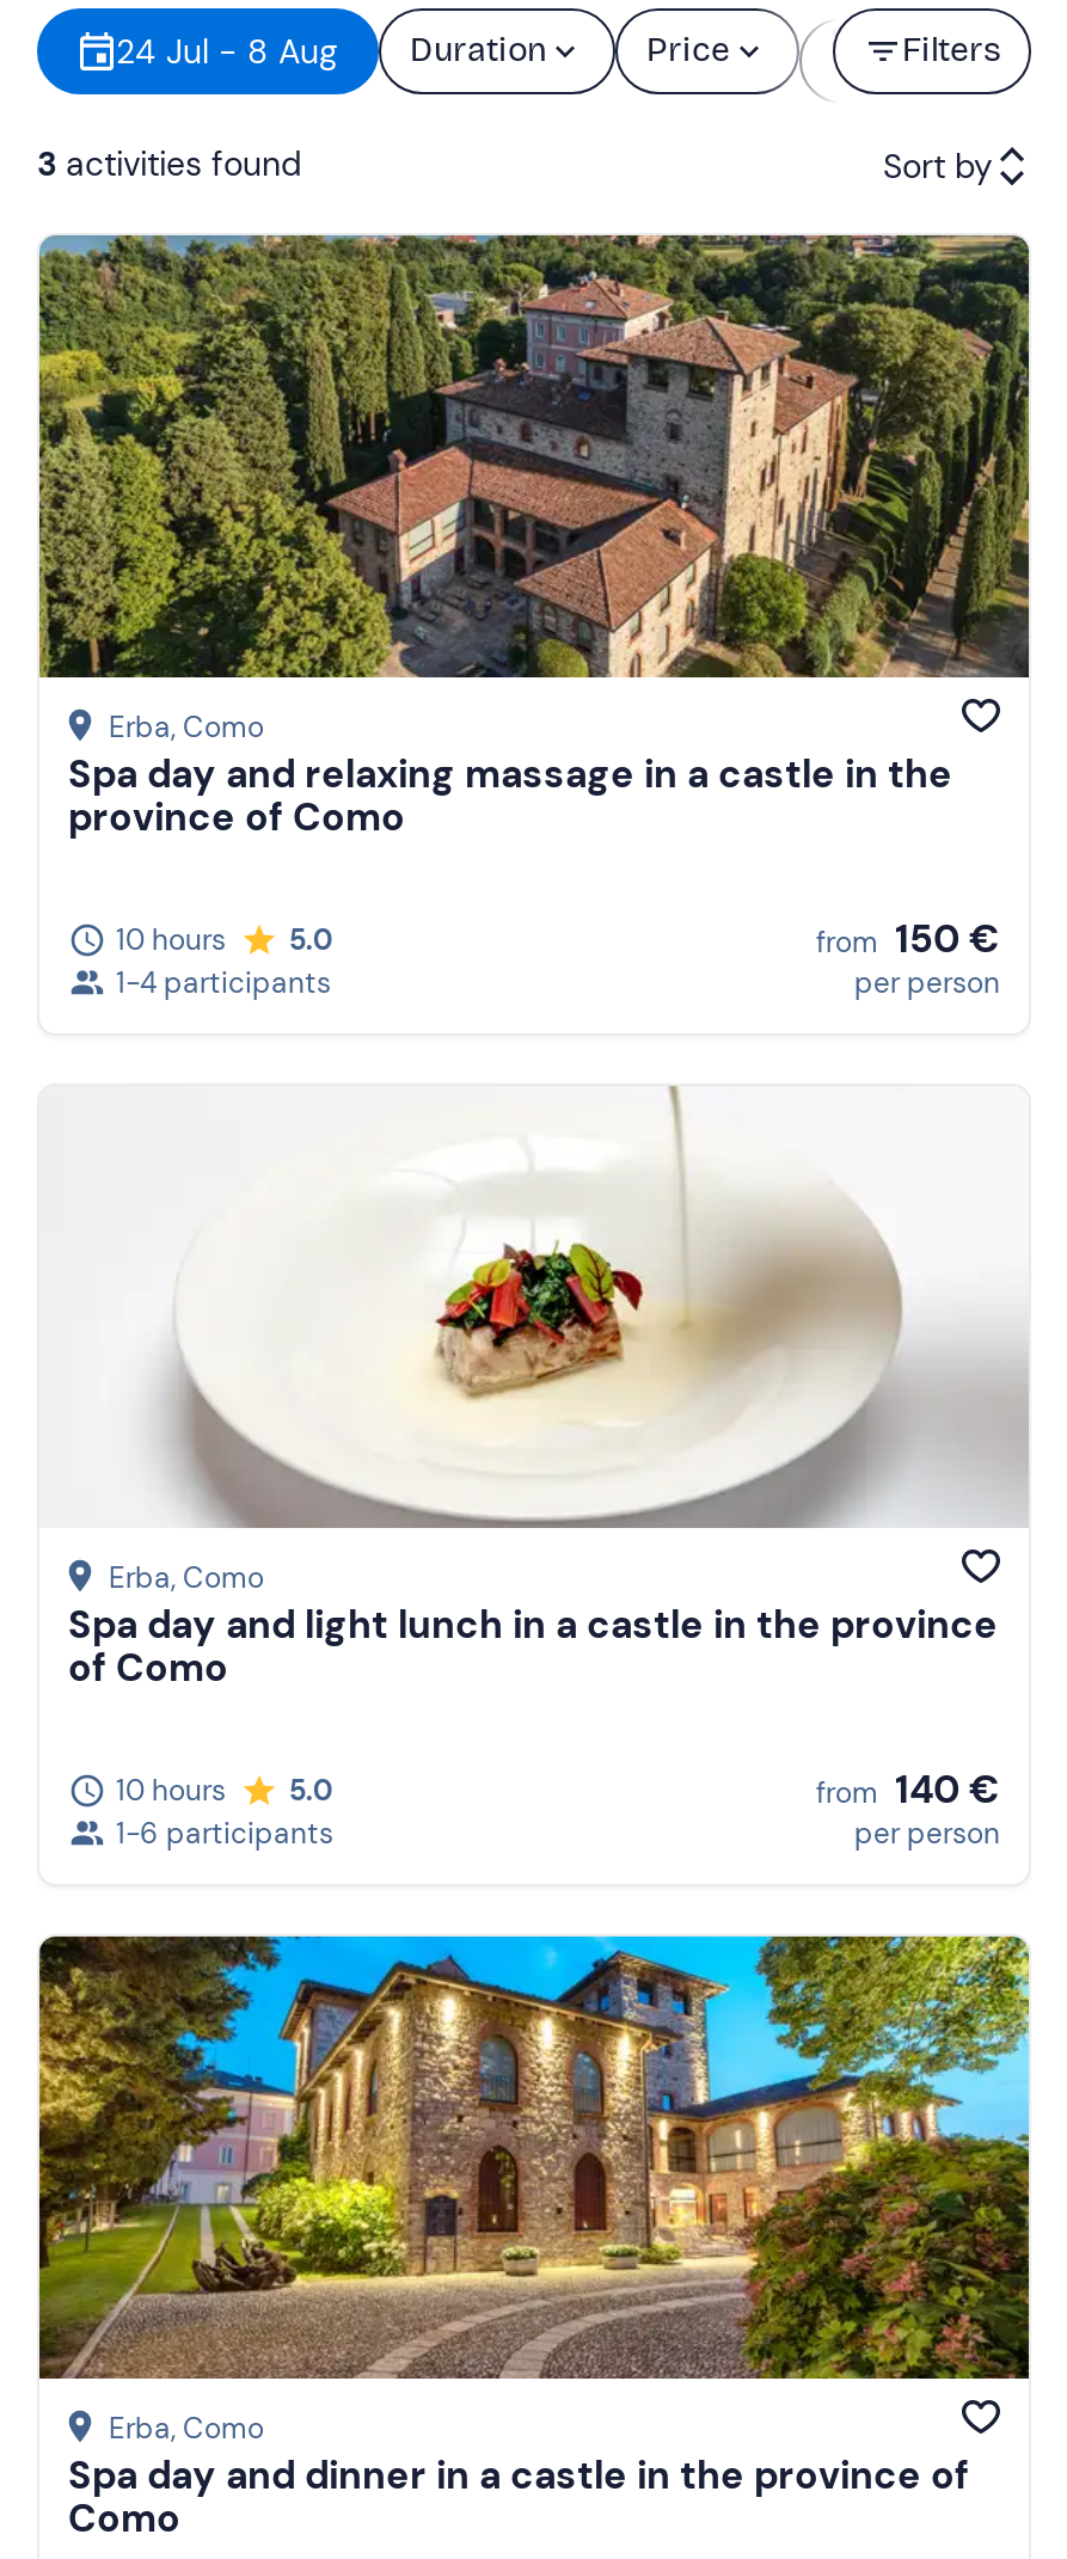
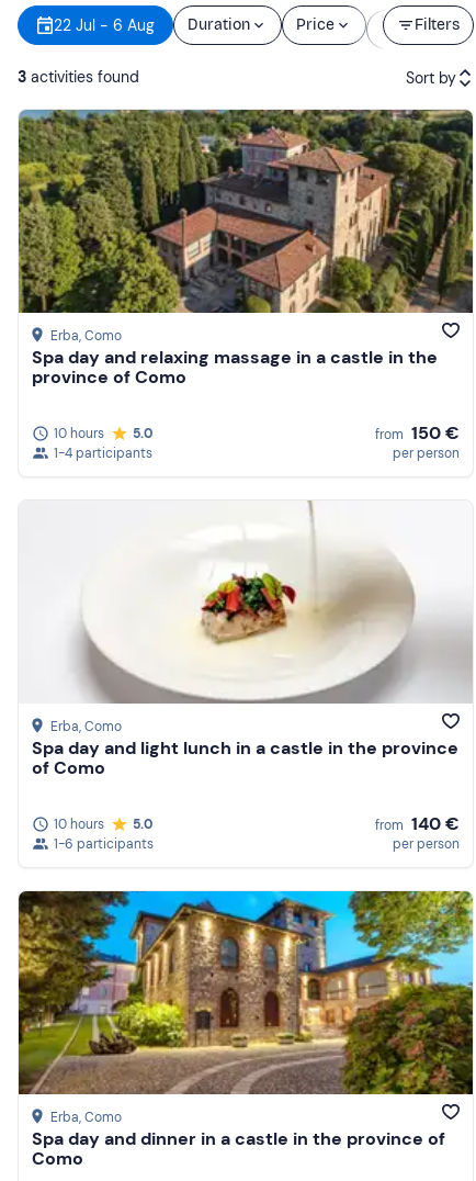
[116,29,546,72] 24 Jul - 8 Aug Duration -> [54,15,250,35] 22 Jul - 6 Aug Duration

